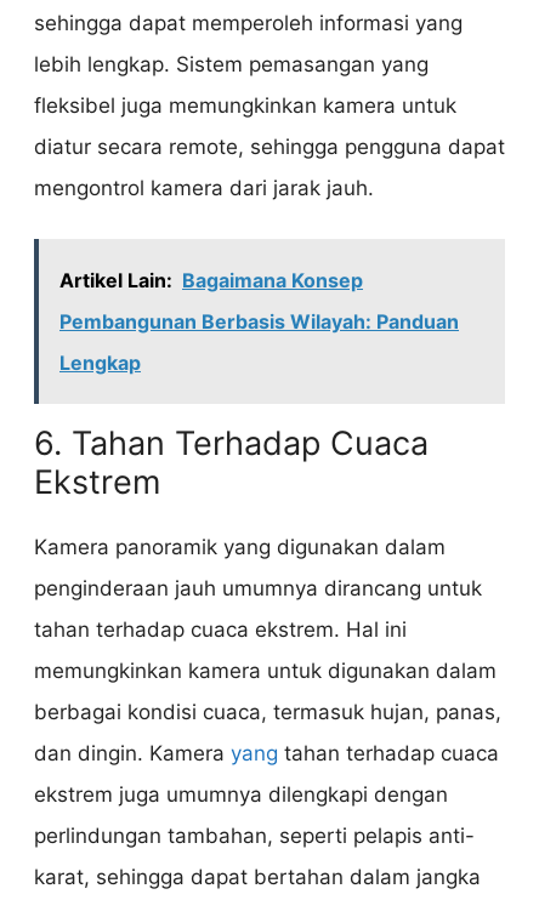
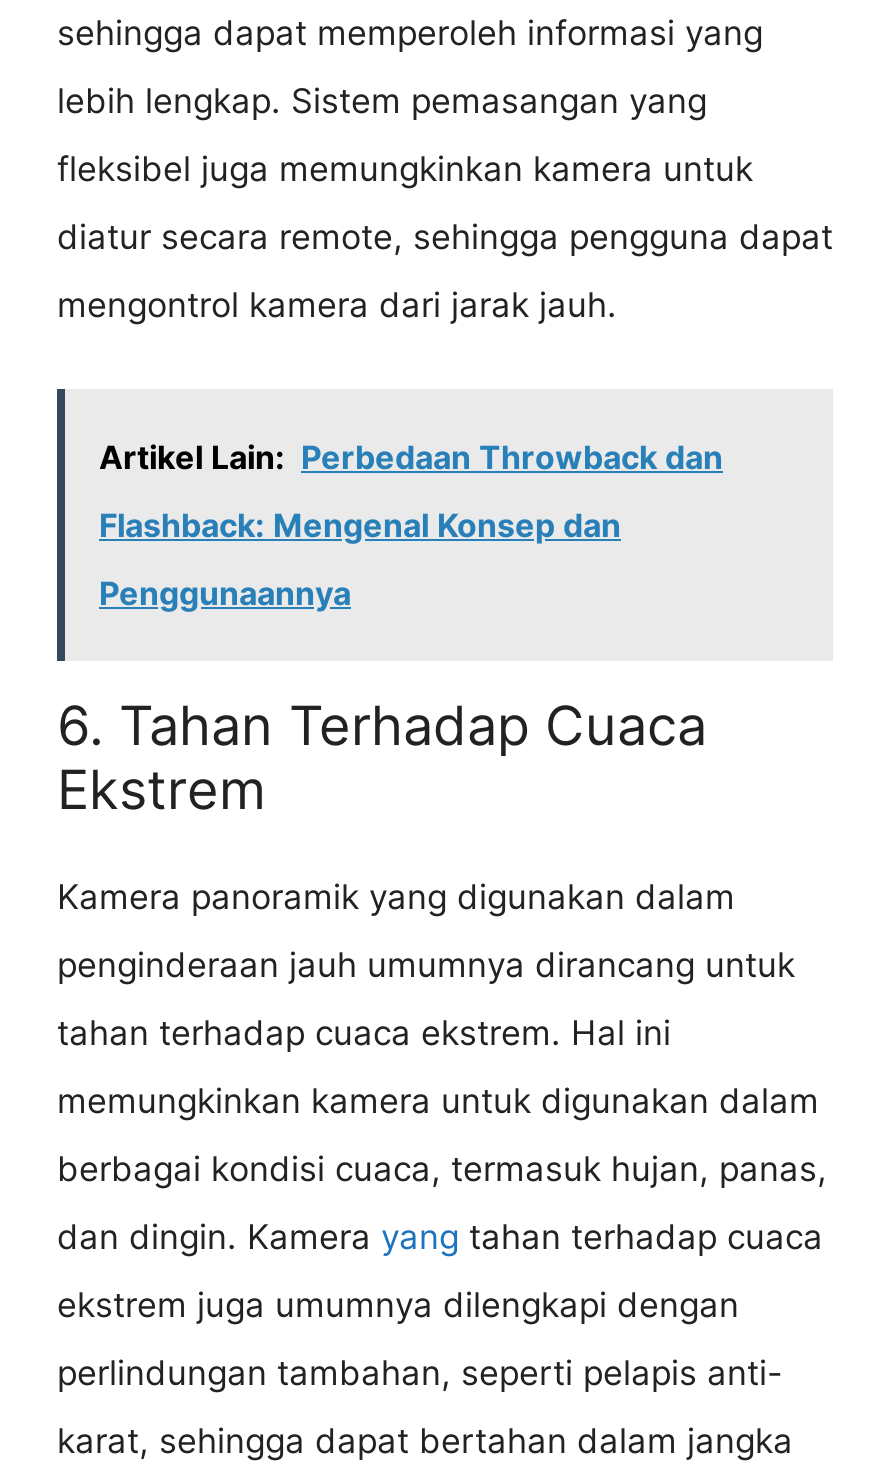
[59,268,363,292] Artikel Lain: Bagaimana Konsep -> [99,437,723,477] Artikel Lain: Perbedaan Throwback dan
[59,309,459,334] Pembangunan Berbasis Wilayah: Panduan -> [99,505,621,545] Flashback: Mengenal Konsep dan
[59,351,141,375] Lengkap -> [99,573,351,613] Penggunaannya

